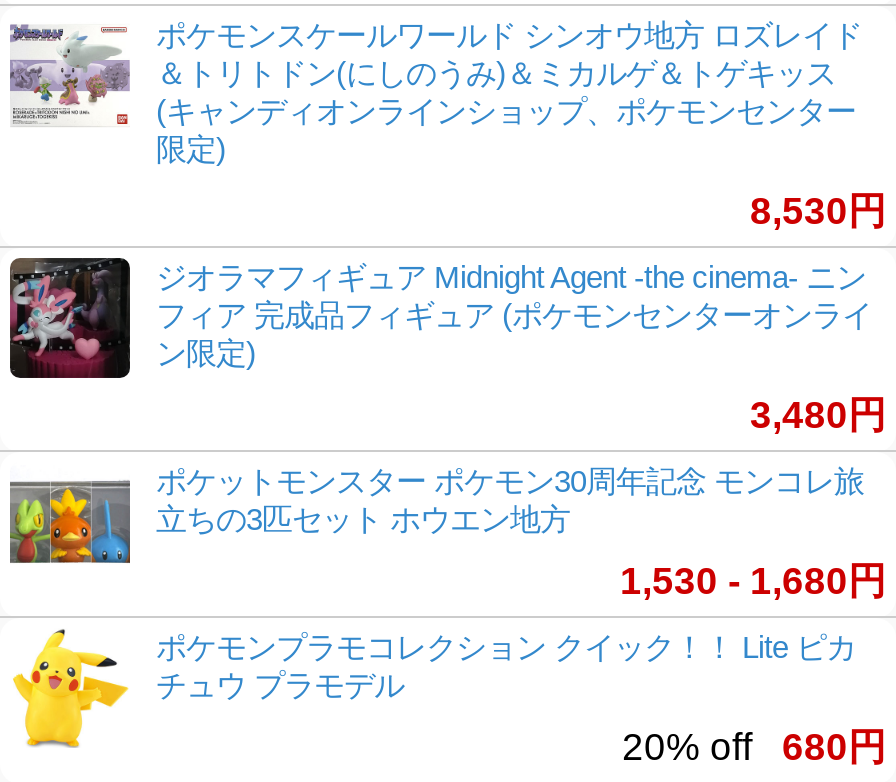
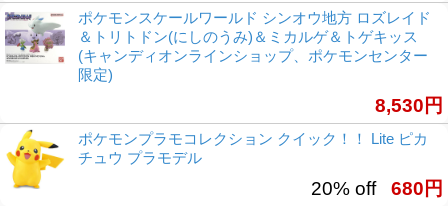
[8,256,886,602] [image] | ジオラマフィギュア Midnight Agent -the cinema- ニン | フィア 完成品フィギュア (ポケモンセンターオンライ | ン限定) | 3,480円 | ポケットモンスター ポケモン30周年記念 モンコレ旅 | 立ちの3匹セット ホウエン地方 | 1,530 - 1,680円 -> none
[8,480,132,566] [image] -> none

